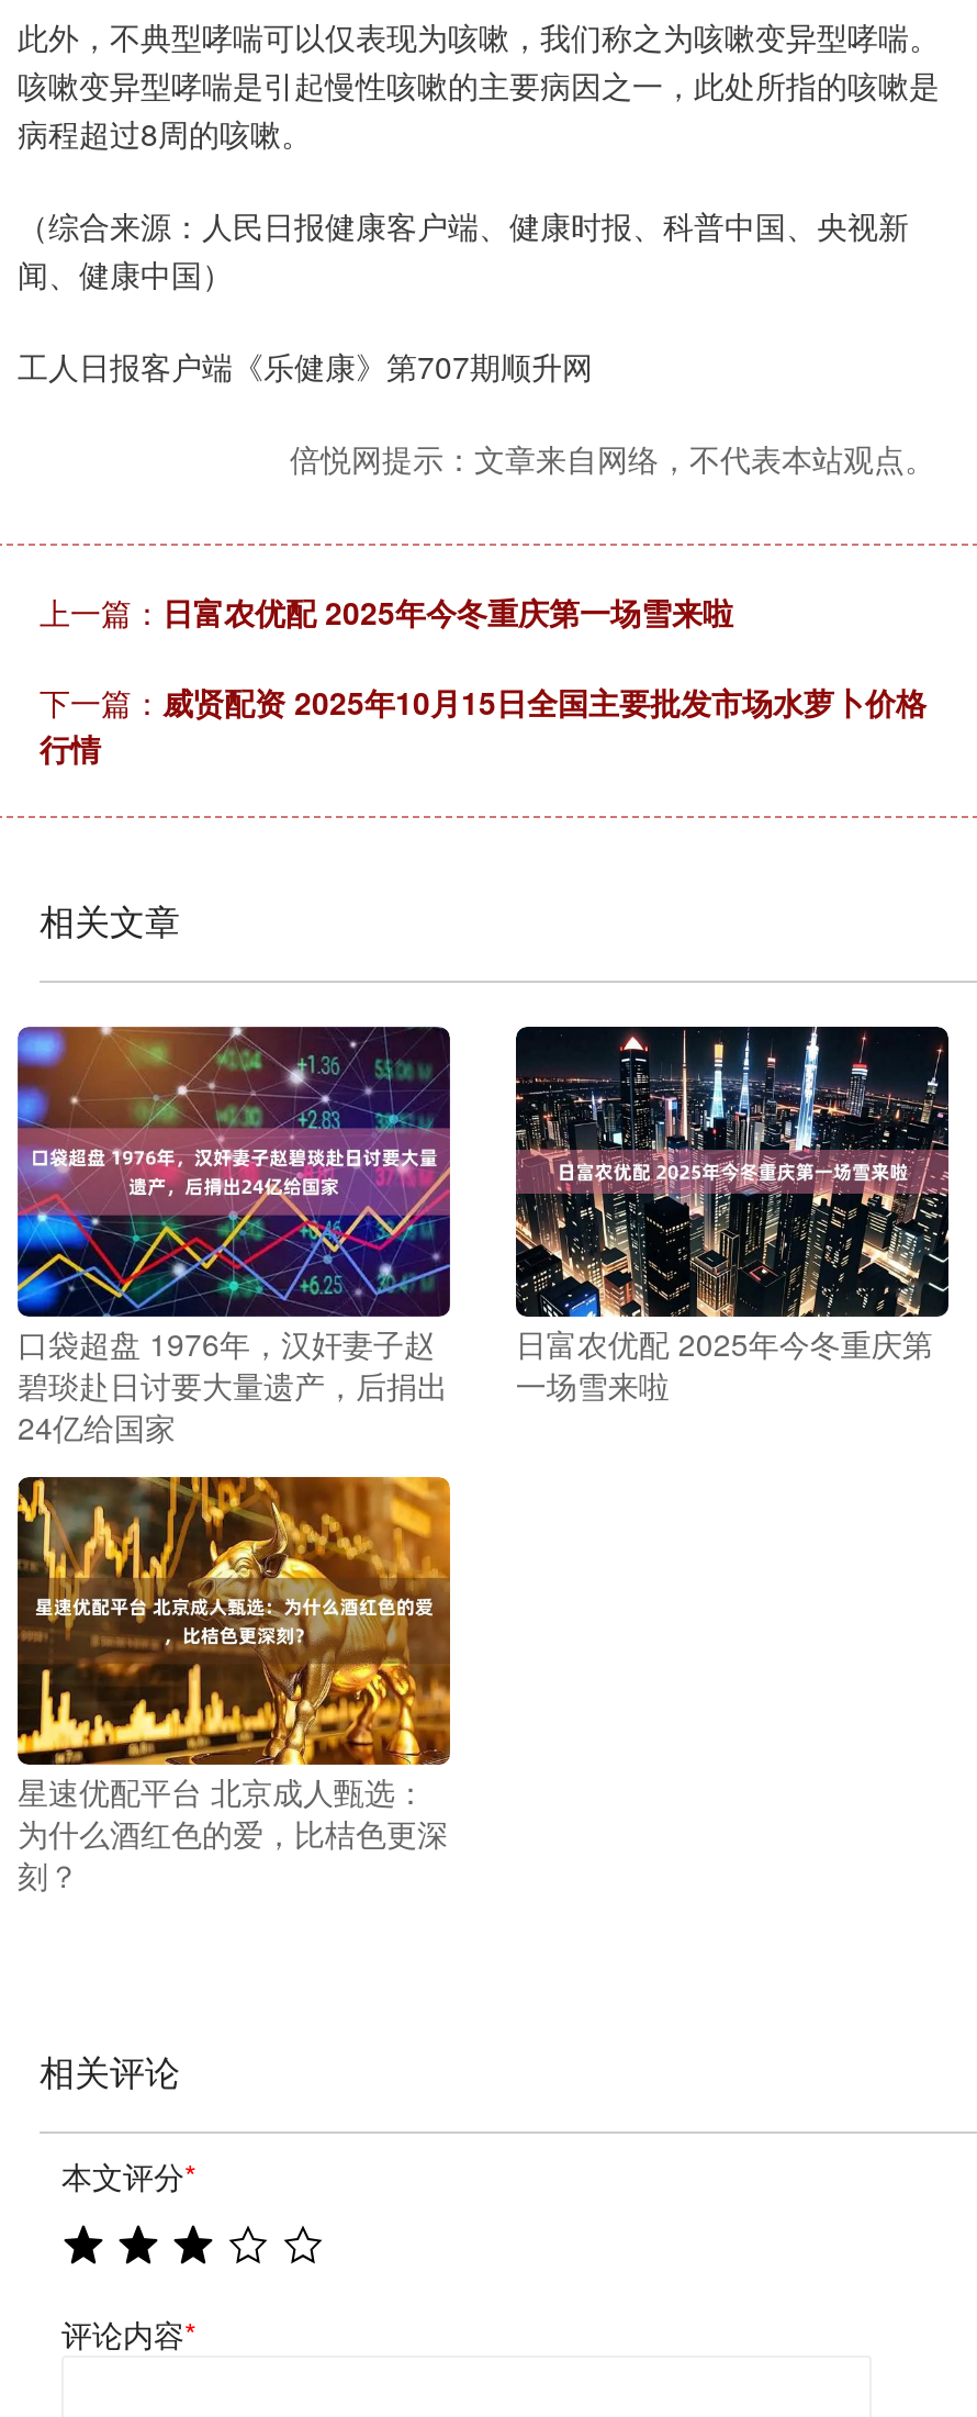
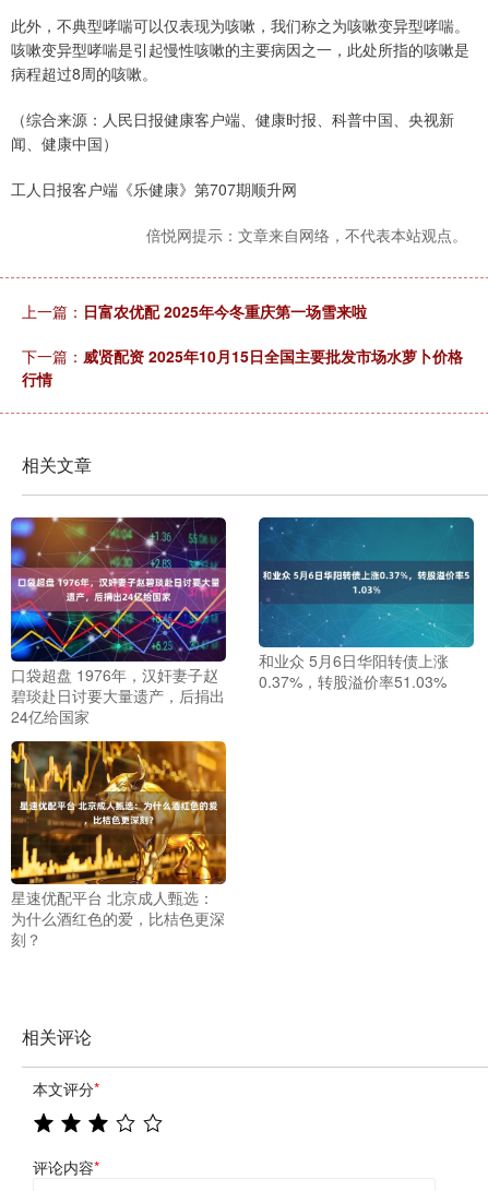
[514,1025,951,1406] [image] | 日富农优配 2025年今冬重庆第 | 一场雪来啦 -> [258,516,475,692] [image] | 和业众 5月6日华阳转债上涨 | 0.37%，转股溢价率51.03%

